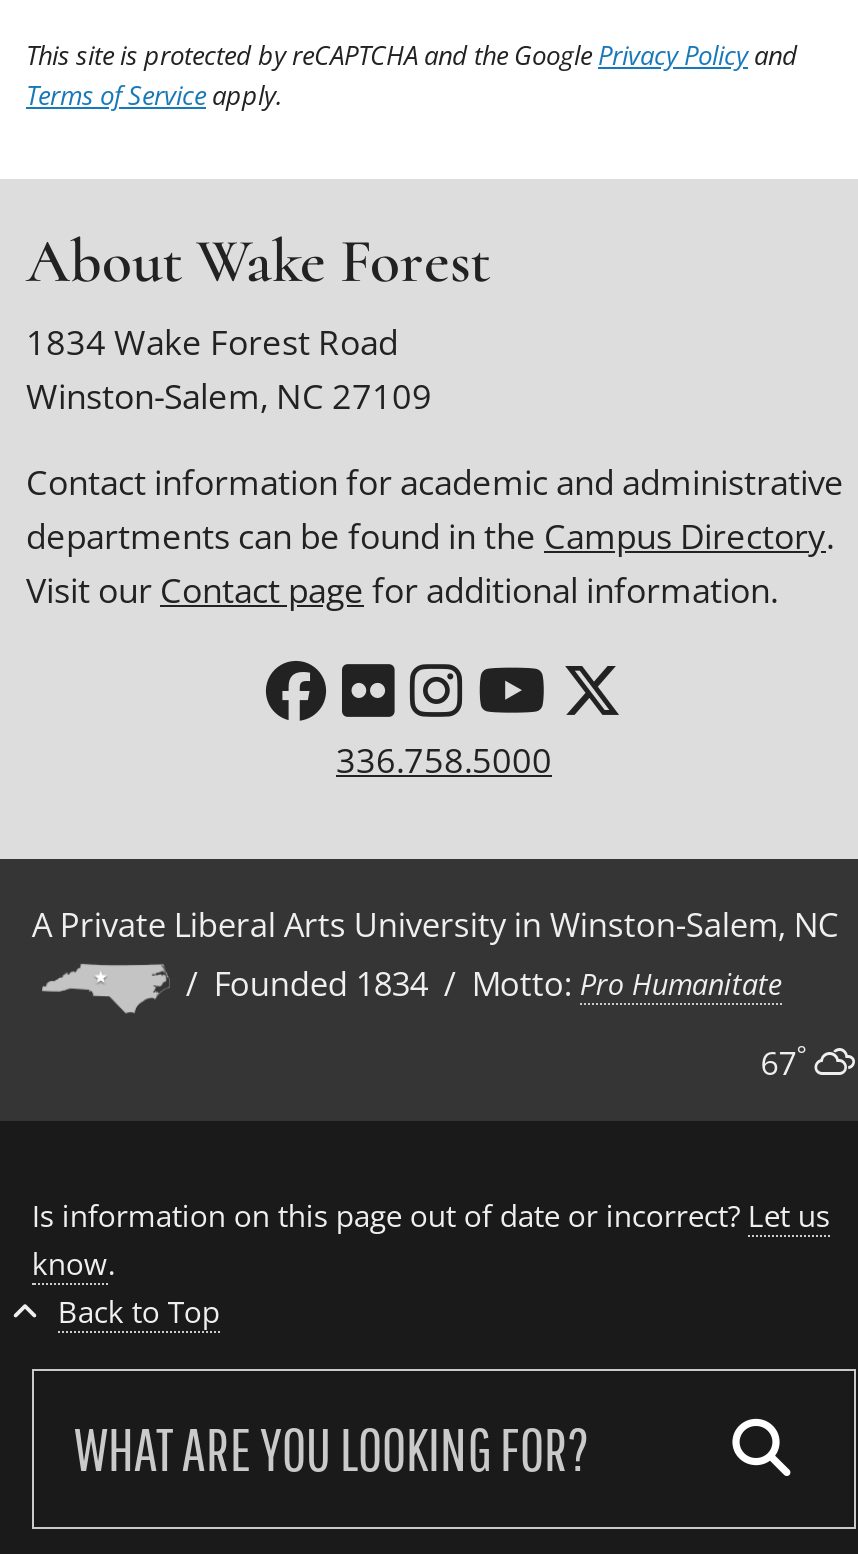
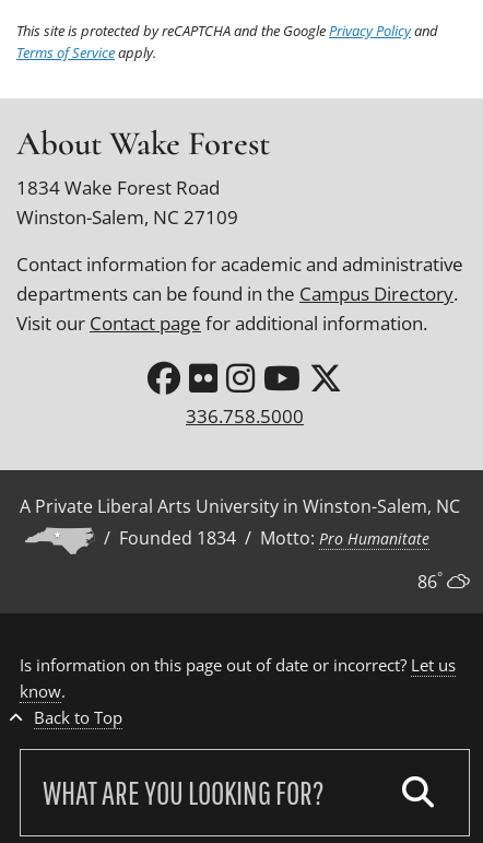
[760,1036,806,1084] 67° -> [418,567,443,593] 86°

